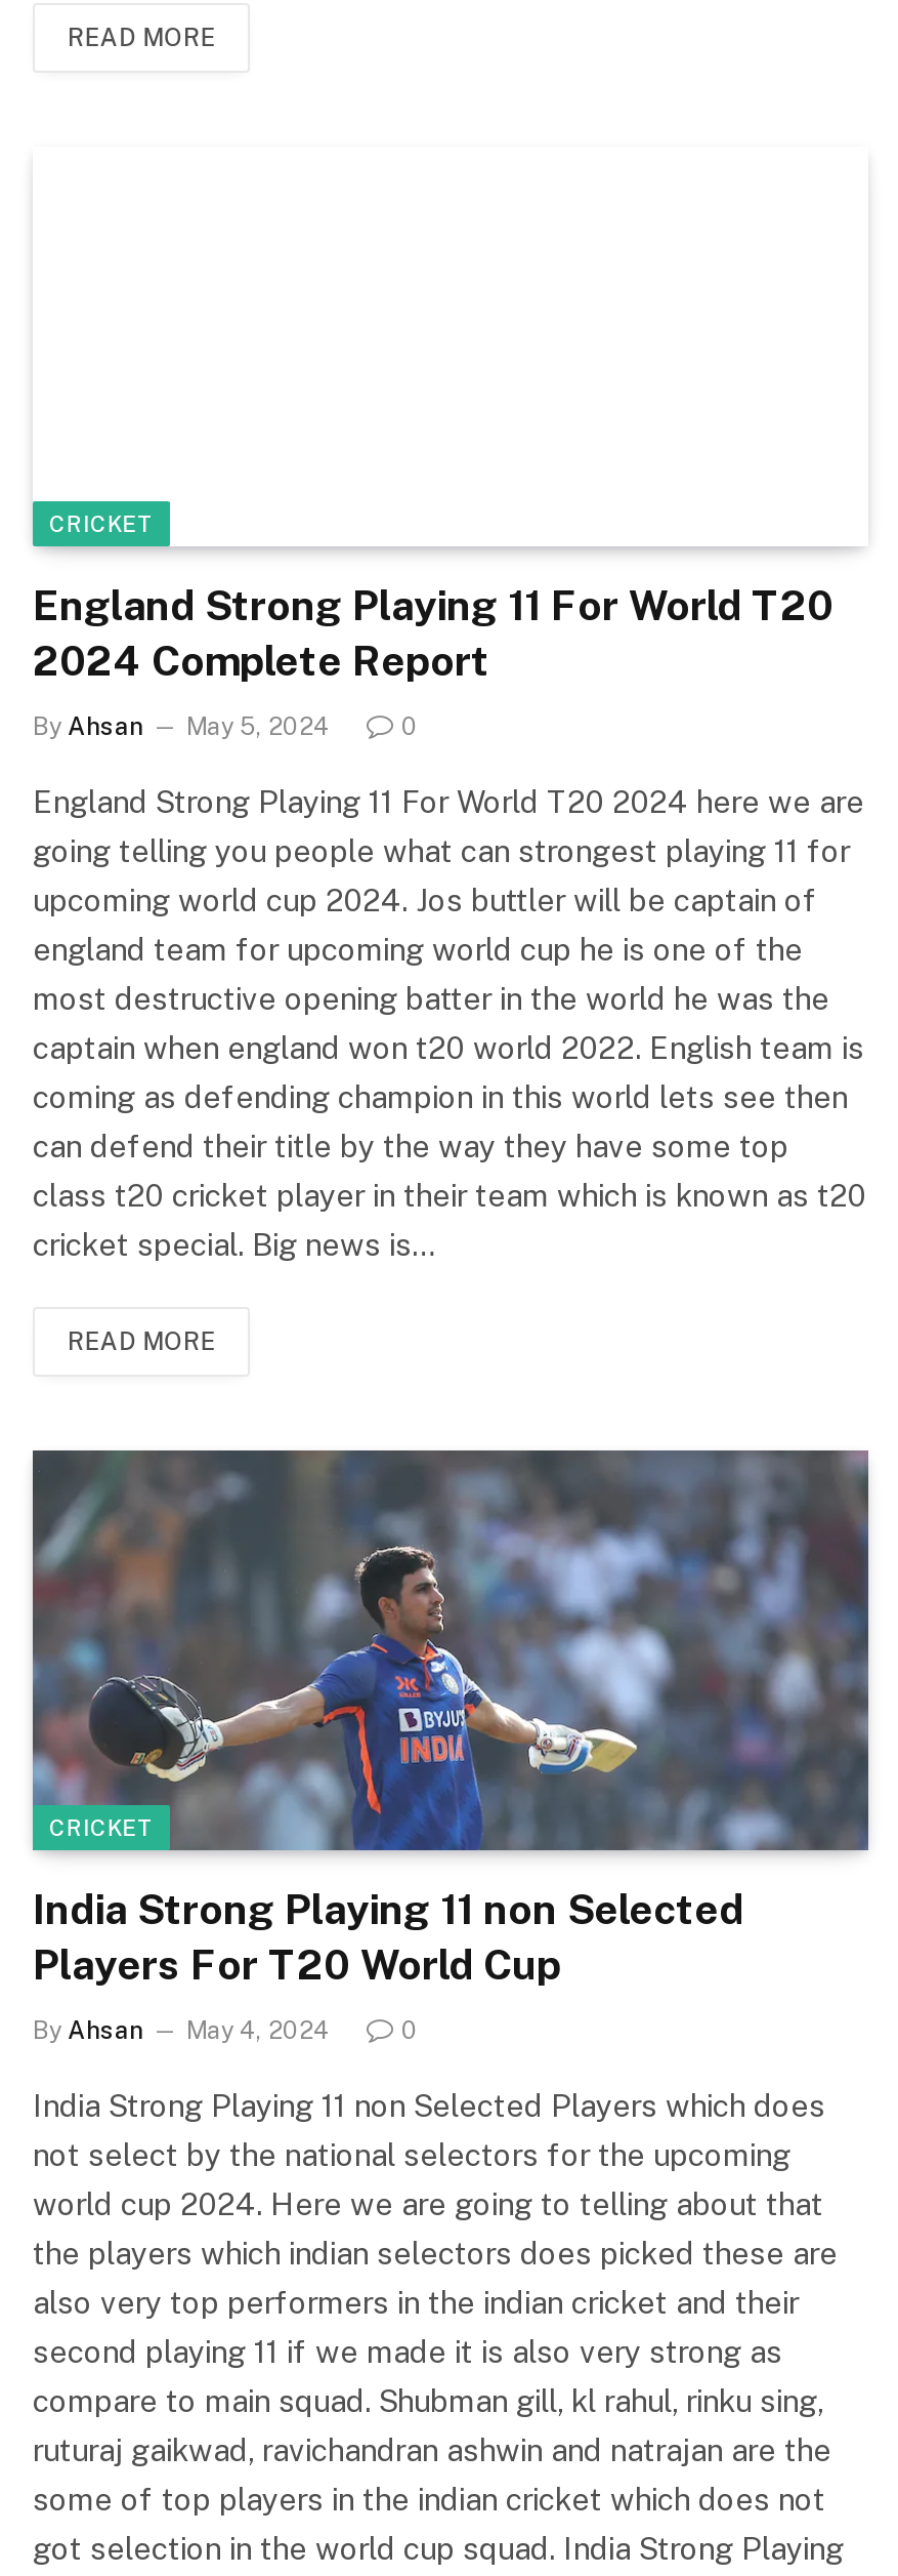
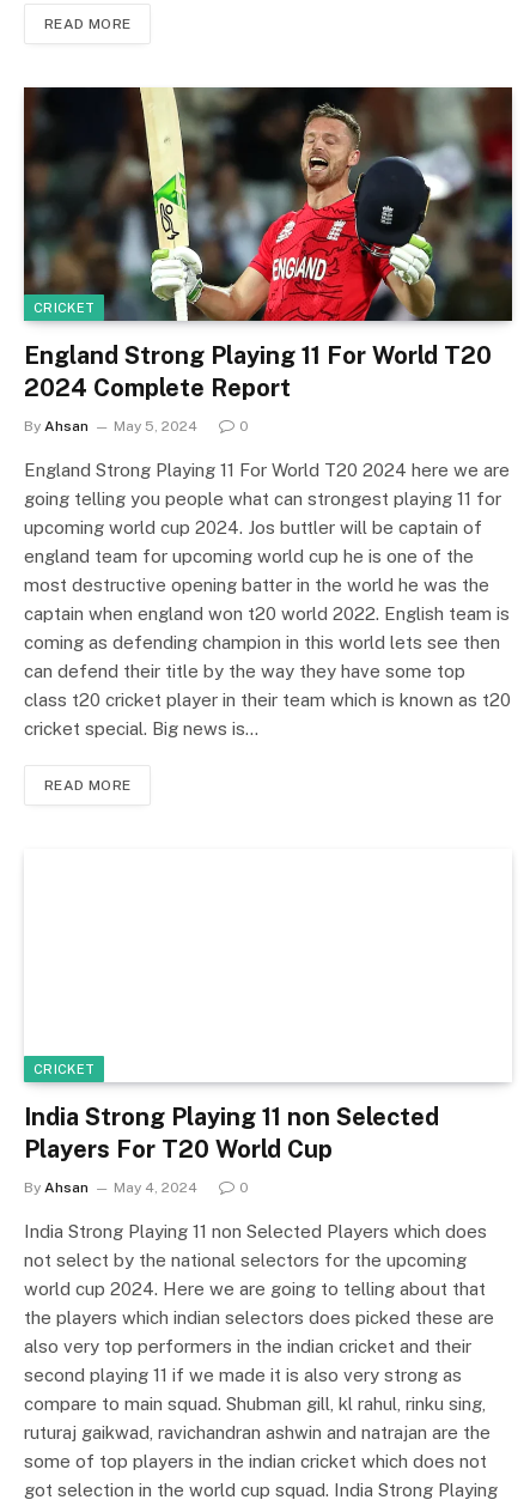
none -> [23,86,513,322] [image]
[31,1448,870,1852] [image] -> none

